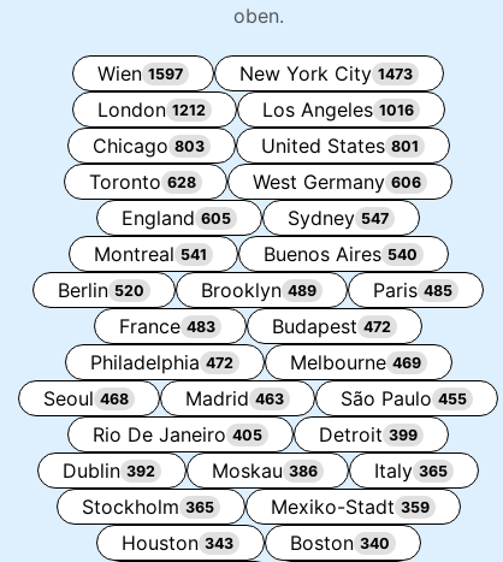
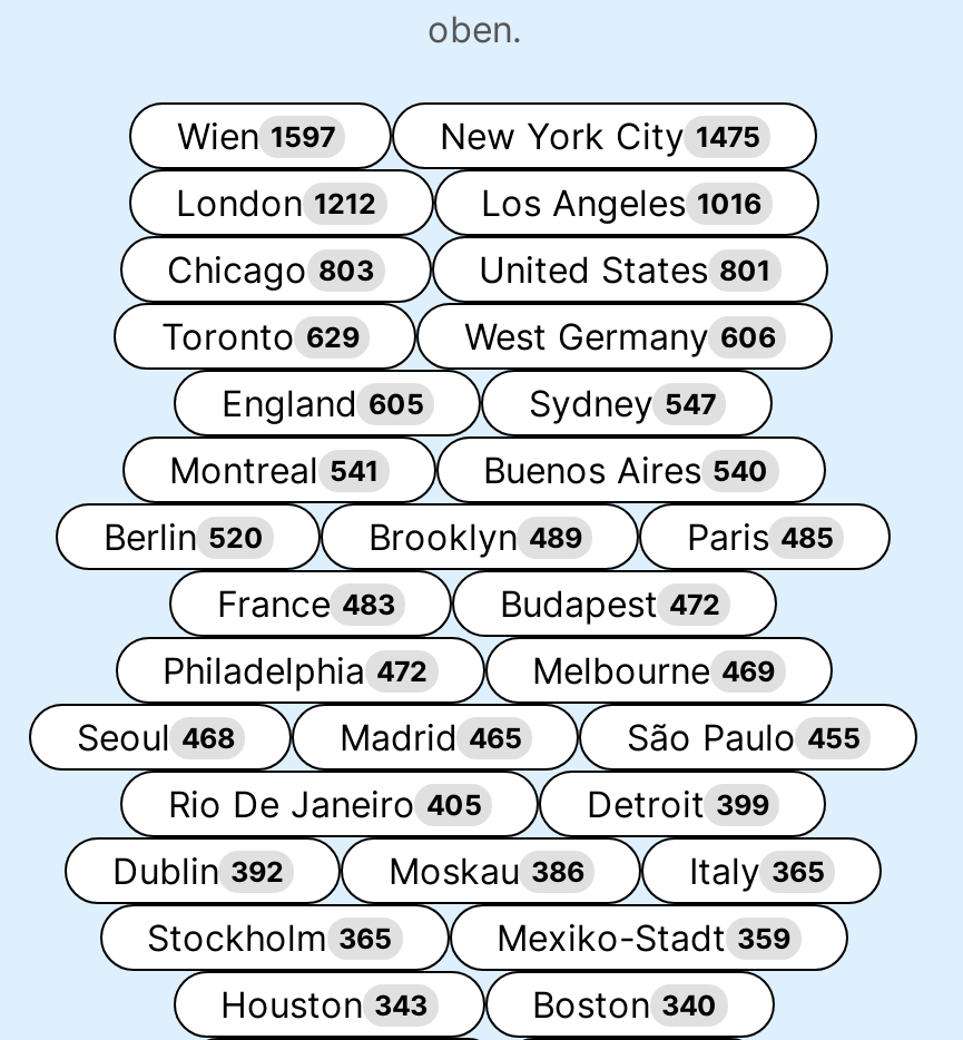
[240,61,413,85] New York City 1473 -> [440,112,760,157] New York City 1475
[90,169,197,193] Toronto 628 -> [161,313,360,357] Toronto 629
[186,386,285,410] Madrid 463 -> [340,714,522,758] Madrid 465

